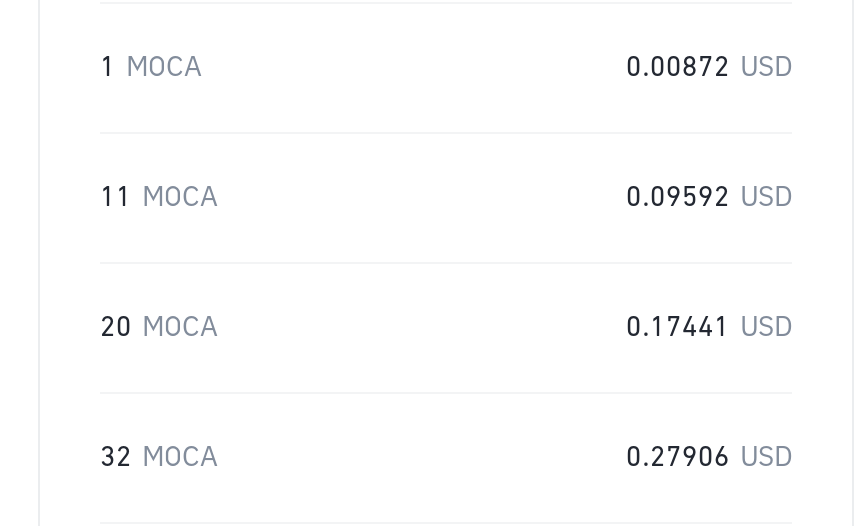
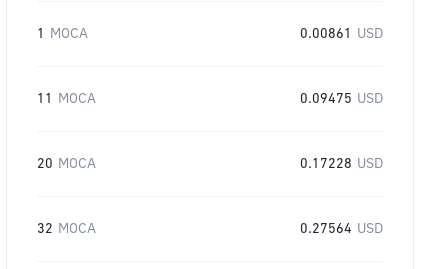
[626,54,792,82] 0.00872 USD -> [300,27,383,41] 0.00861 USD
[626,184,792,212] 0.09592 USD -> [300,92,383,106] 0.09475 USD
[626,314,792,342] 0.17441 USD -> [300,157,383,171] 0.17228 USD
[626,444,792,472] 0.27906 USD -> [300,222,383,236] 0.27564 USD

